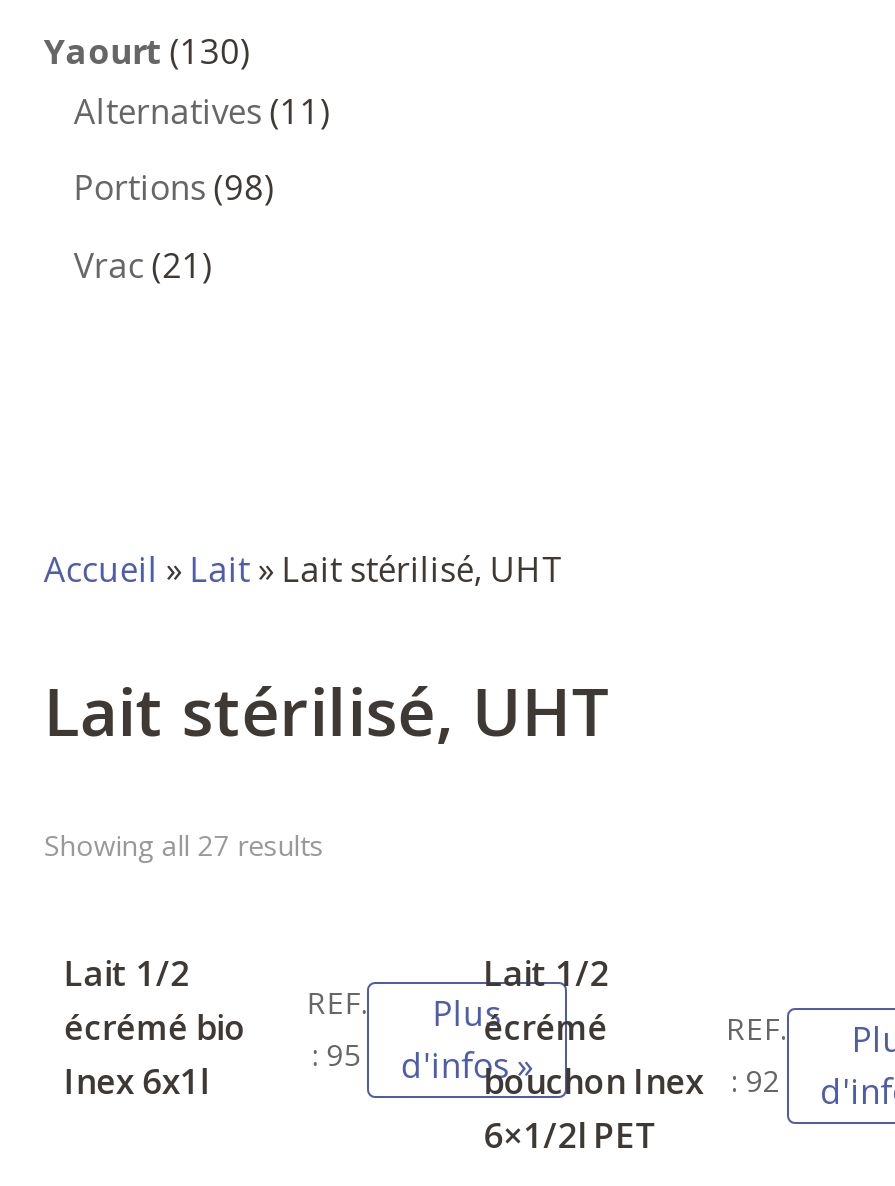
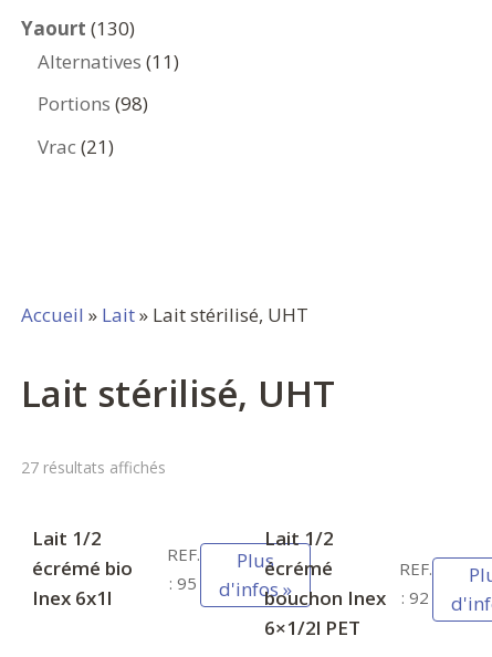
[44,826,324,864] Showing all 27 results -> [21,457,166,478] 27 résultats affichés

